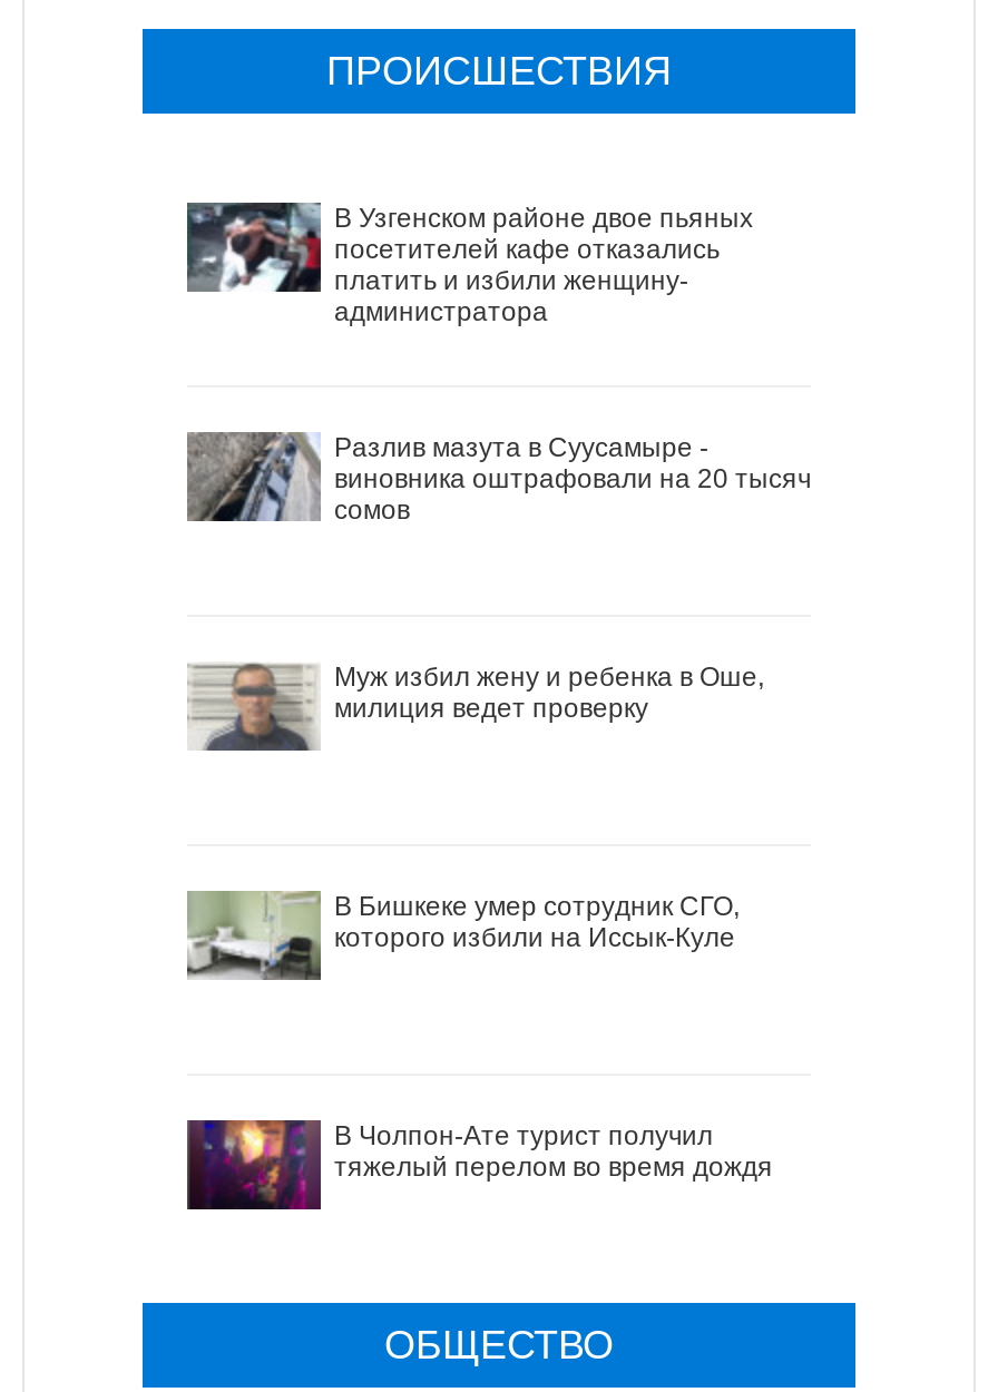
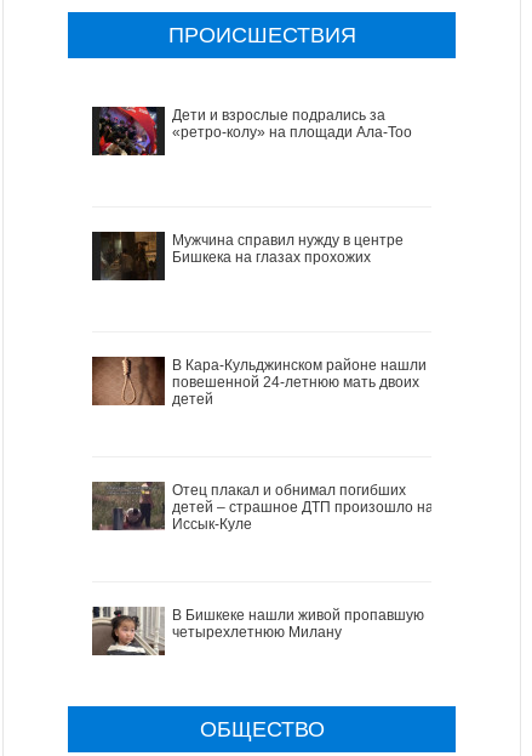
[187,200,753,327] [image] | В Узгенском районе двое пьяных | посетителей кафе отказались | платить и избили женщину- | администратора -> [92,106,412,157] [image] | Дети и взрослые подрались за | «ретро-колу» на площади Ала-Тоо
[187,431,811,525] [image] | Разлив мазута в Суусамыре - | виновника оштрафовали на 20 тысяч | сомов -> [92,231,404,282] [image] | Мужчина справил нужду в центре | Бишкека на глазах прохожих
[187,661,764,753] [image] | Муж избил жену и ребенка в Оше, | милиция ведет проверку -> [91,356,427,407] [image] | В Кара-Кульджинском районе нашли | повешенной 24-летнюю мать двоих | детей
[187,890,740,980] [image] | В Бишкеке умер сотрудник СГО, | которого избили на Иссык-Куле -> [91,481,434,532] [image] | Отец плакал и обнимал погибших | детей – страшное ДТП произошло на | Иссык-Куле
[187,1120,773,1209] [image] | В Чолпон-Ате турист получил | тяжелый перелом во время дождя -> [92,606,424,656] [image] | В Бишкеке нашли живой пропавшую | четырехлетнюю Милану

